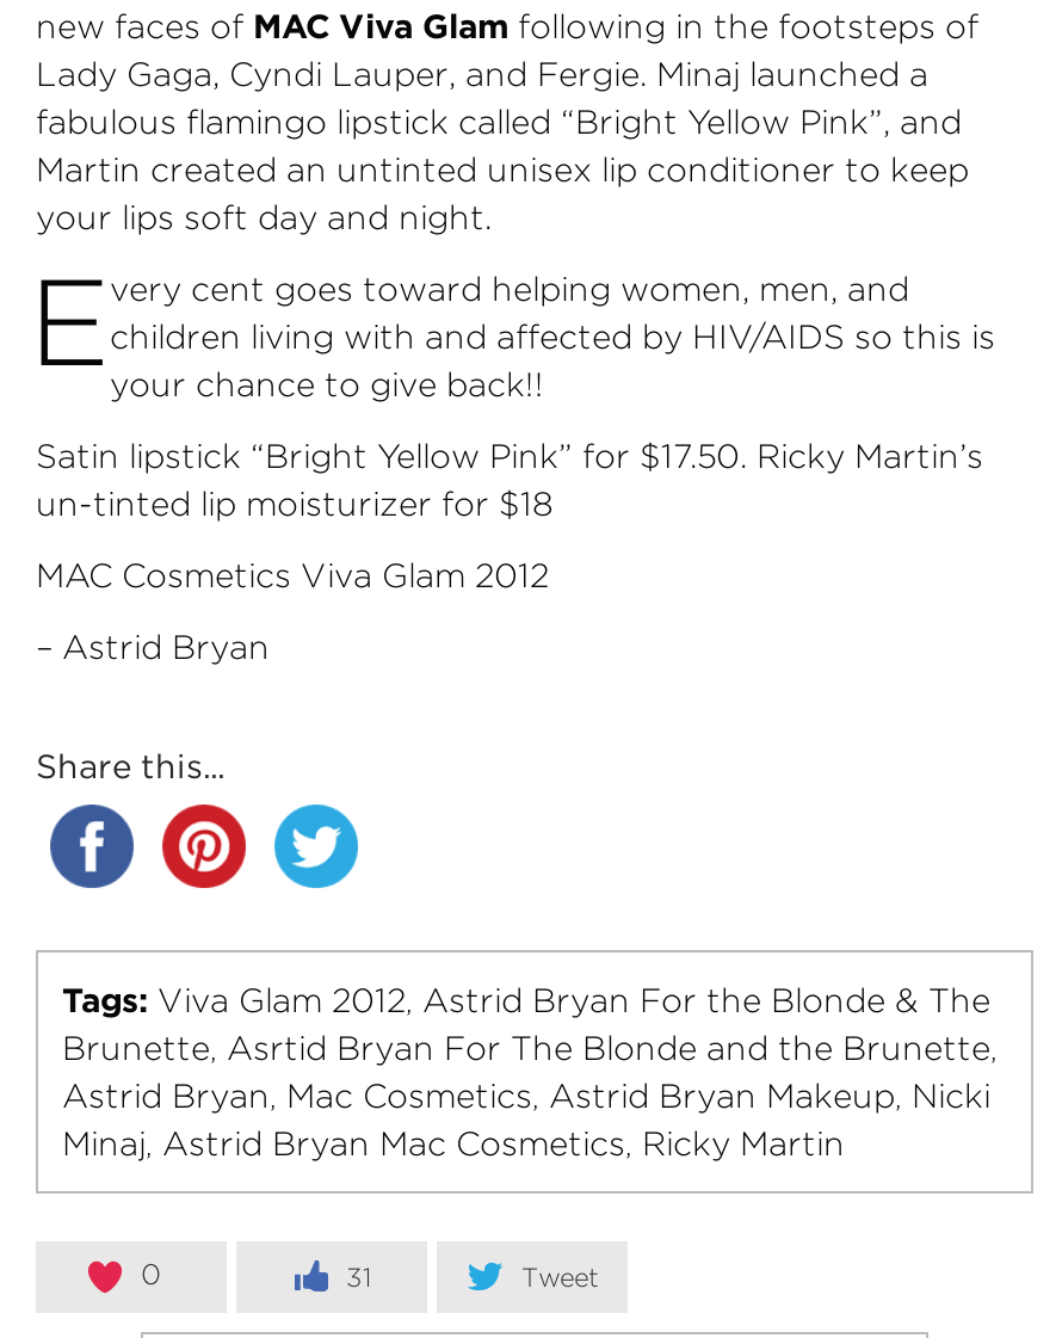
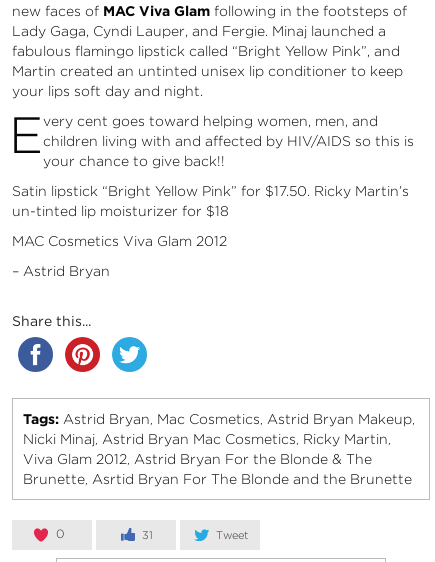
[62,981,998,1162] Tags: Viva Glam 2012, Astrid Bryan For the Blonde & The | Brunette, Asrtid Bryan For The Blonde and the Brunette, | Astrid Bryan, Mac Cosmetics, Astrid Bryan Makeup, Nicki | Minaj, Astrid Bryan Mac Cosmetics, Ricky Martin -> [23,411,415,487] Tags: Astrid Bryan, Mac Cosmetics, Astrid Bryan Makeup, | Nicki Minaj, Astrid Bryan Mac Cosmetics, Ricky Martin, | Viva Glam 2012, Astrid Bryan For the Blonde & The | Brunette, Asrtid Bryan For The Blonde and the Brunette

